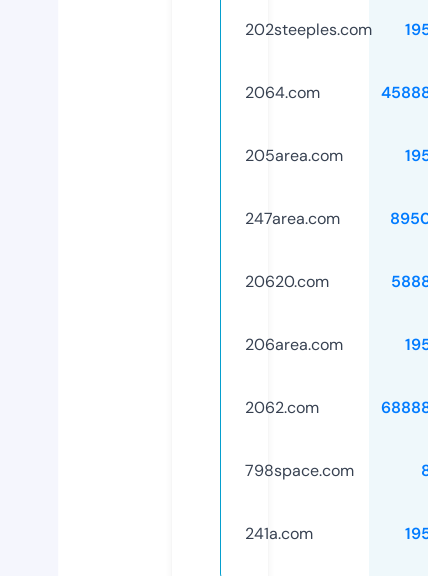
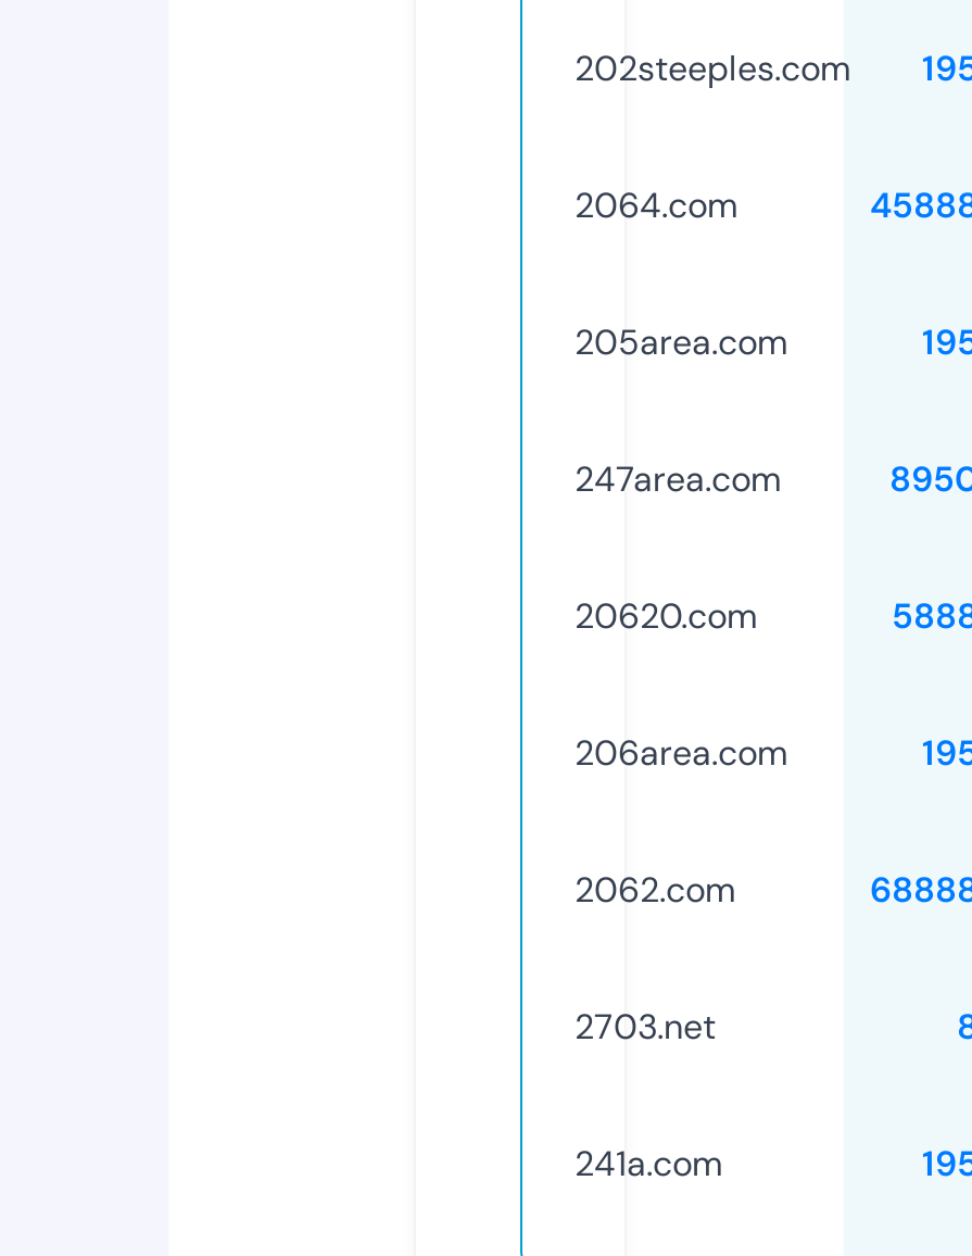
[245,460,354,481] 798space.com -> [575,1003,716,1049] 2703.net

